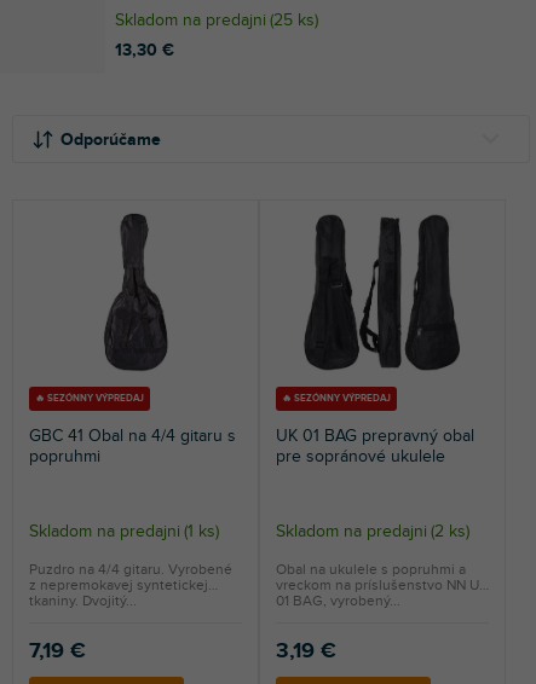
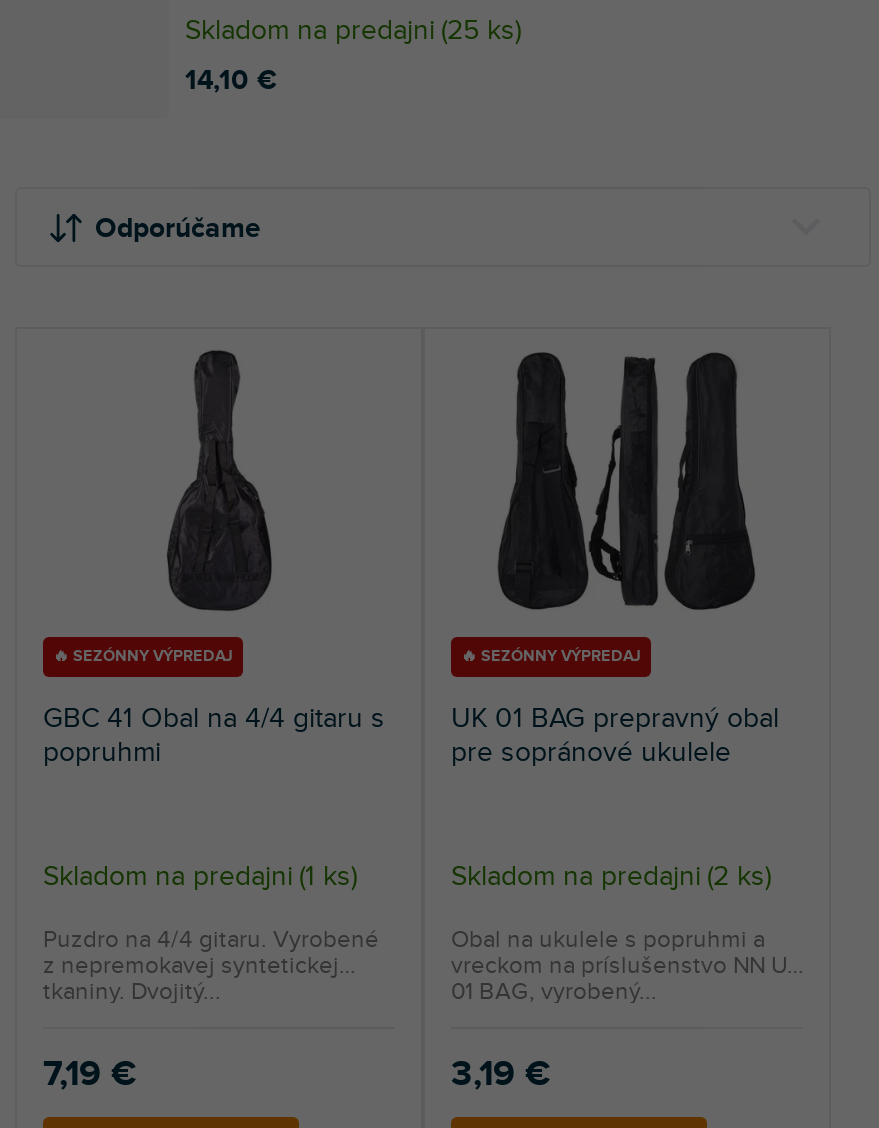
[115,40,174,60] 13,30 € -> [185,63,277,97] 14,10 €

